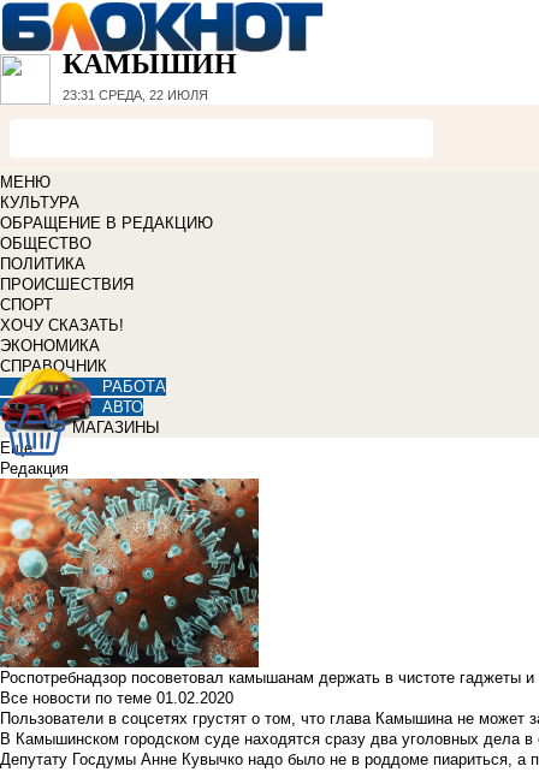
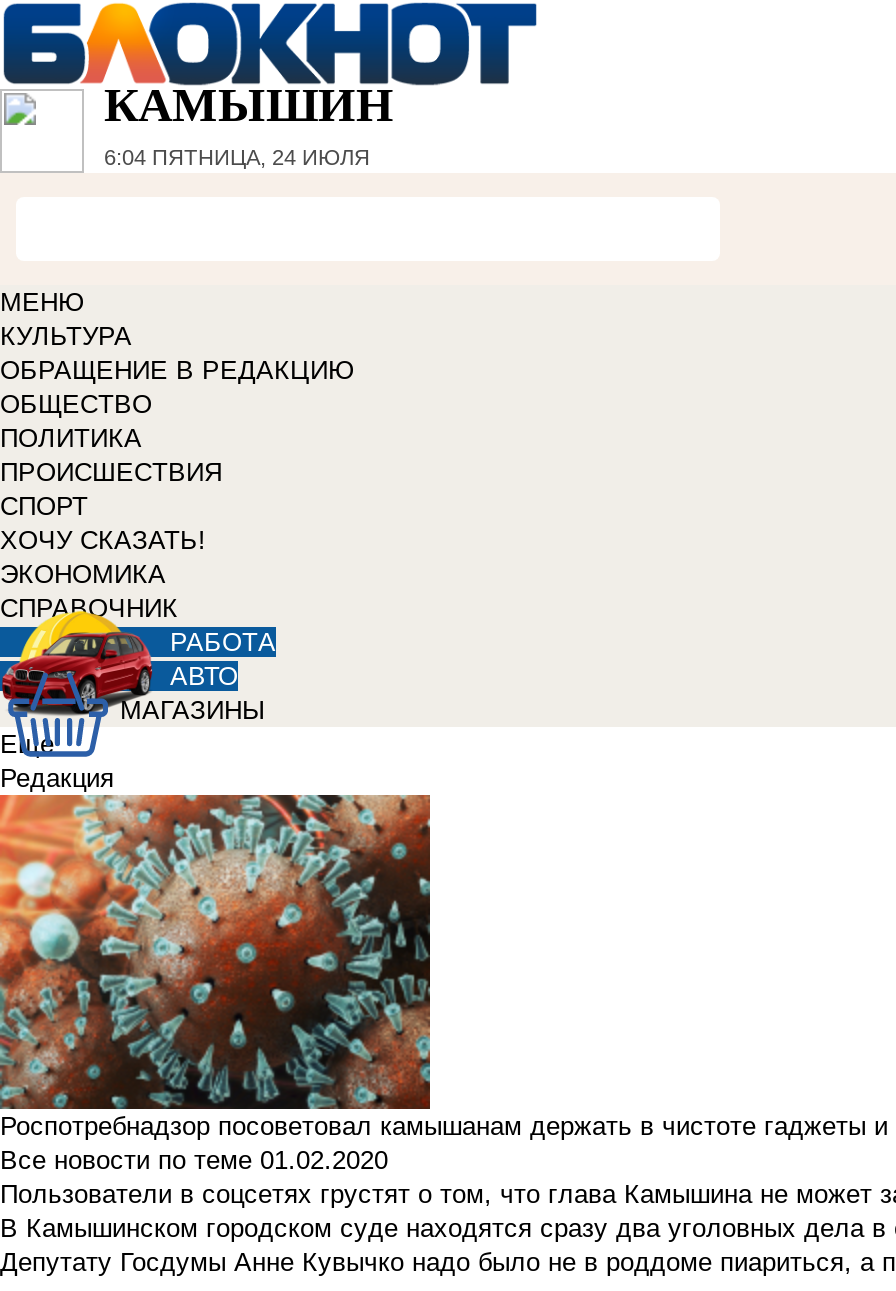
[63,88,208,103] 23:31 СРЕДА, 22 ИЮЛЯ -> [104,146,370,170] 6:04 ПЯТНИЦА, 24 ИЮЛЯ

